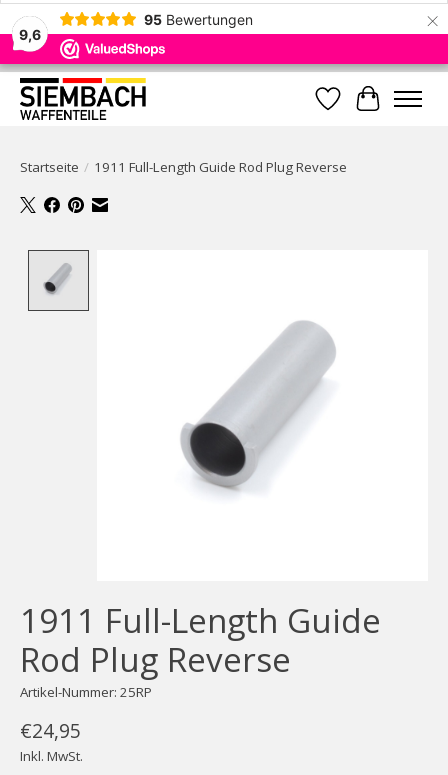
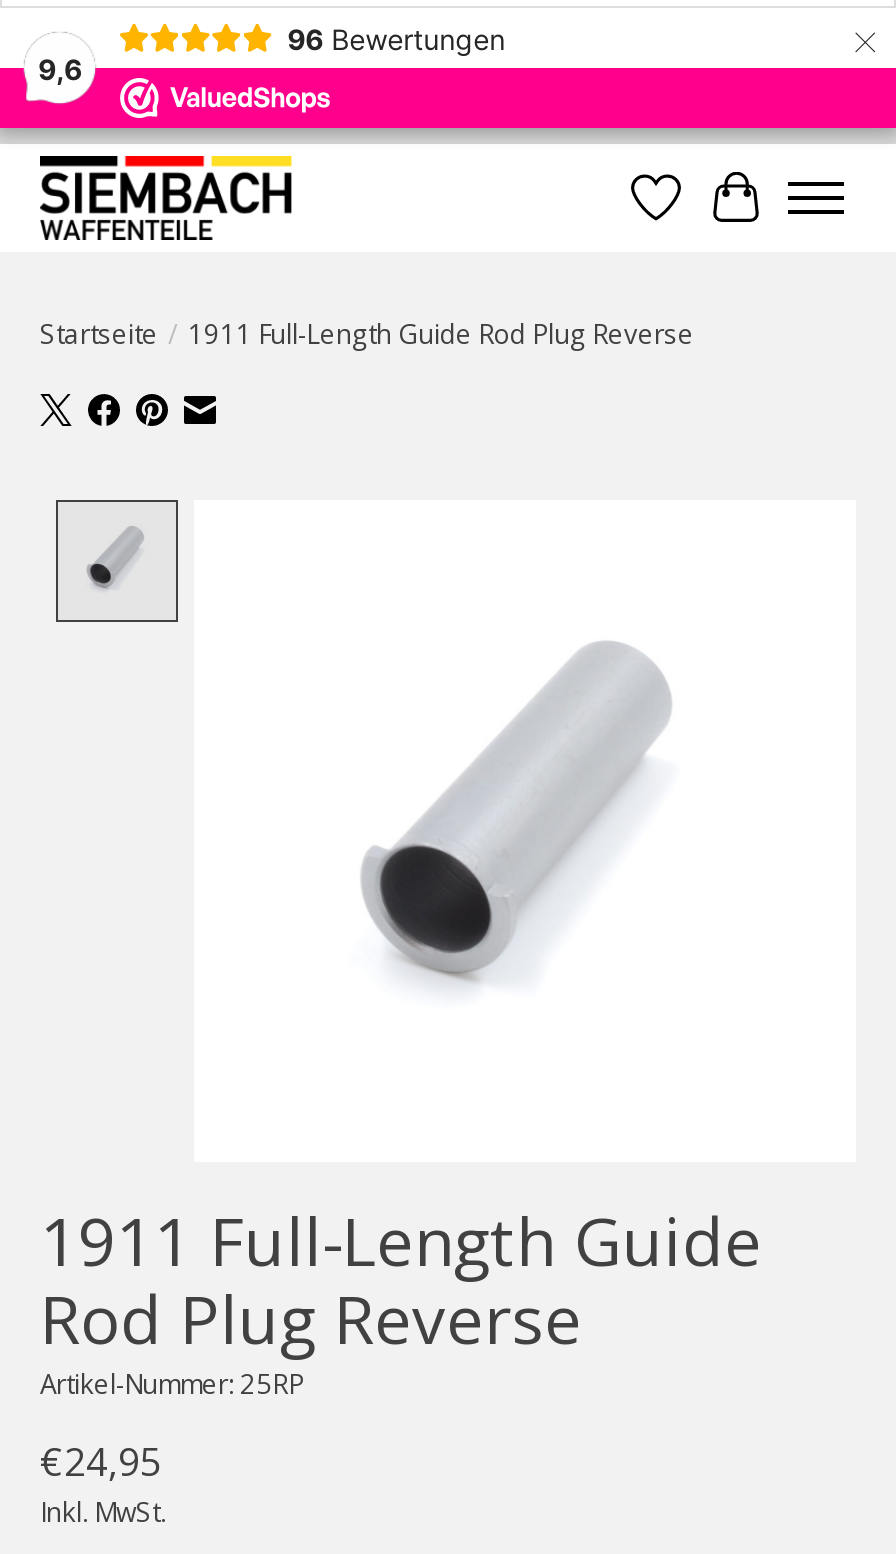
[144,10,253,27] 95 Bewertungen -> [287,21,505,55] 96 Bewertungen

